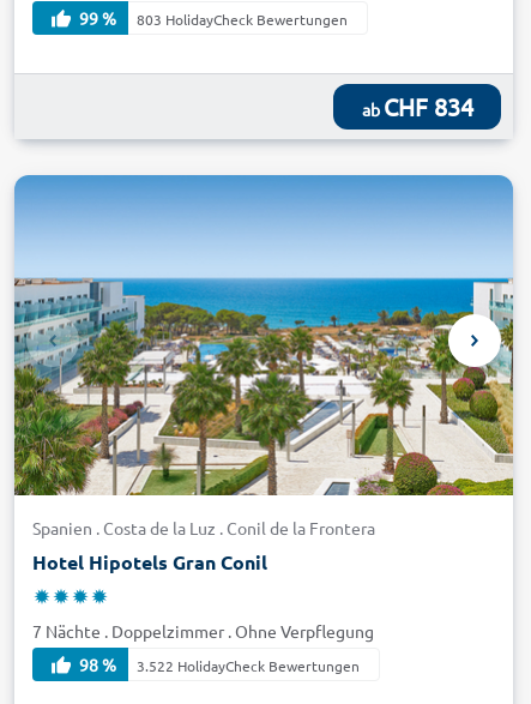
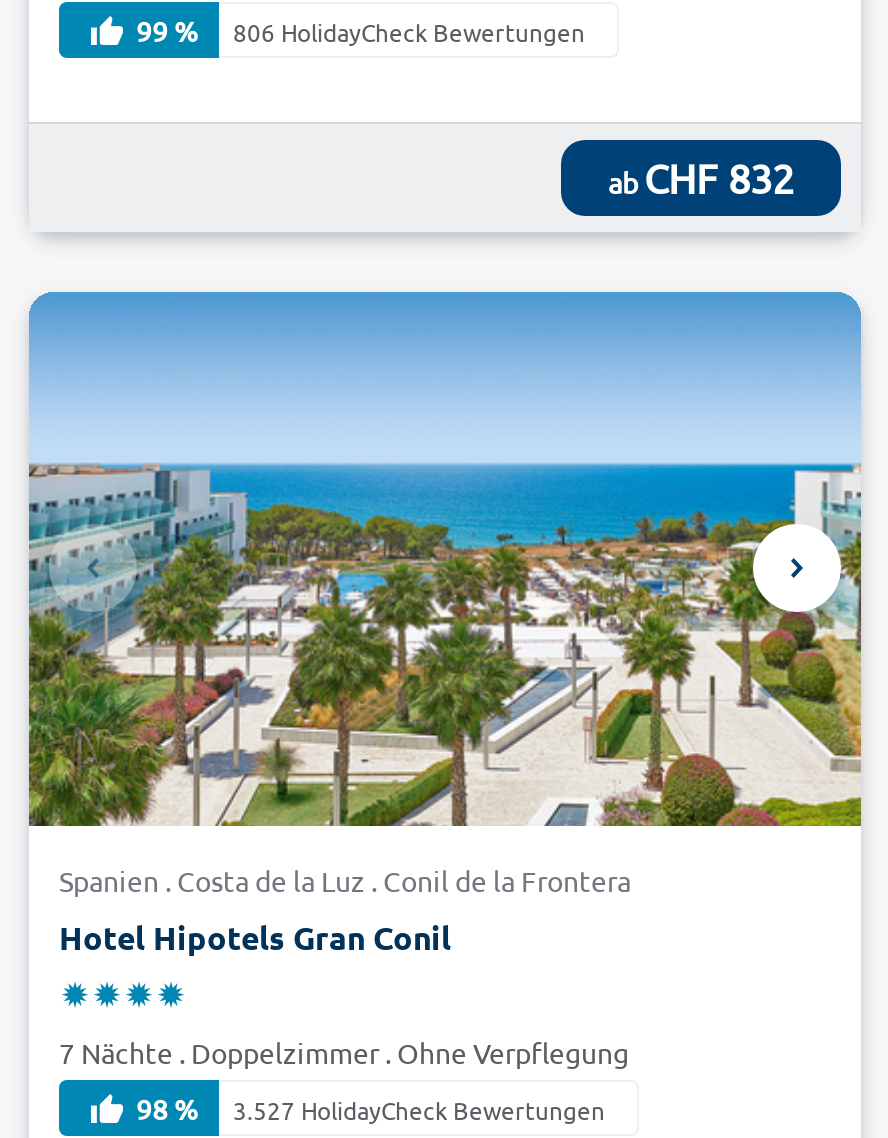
[137,10,348,29] 803 HolidayCheck Bewertungen -> [233,16,585,48] 806 HolidayCheck Bewertungen
[361,91,473,121] abCHF 834 -> [608,152,794,202] abCHF 832
[137,656,360,675] 3.522 HolidayCheck Bewertungen -> [233,1094,605,1126] 3.527 HolidayCheck Bewertungen

